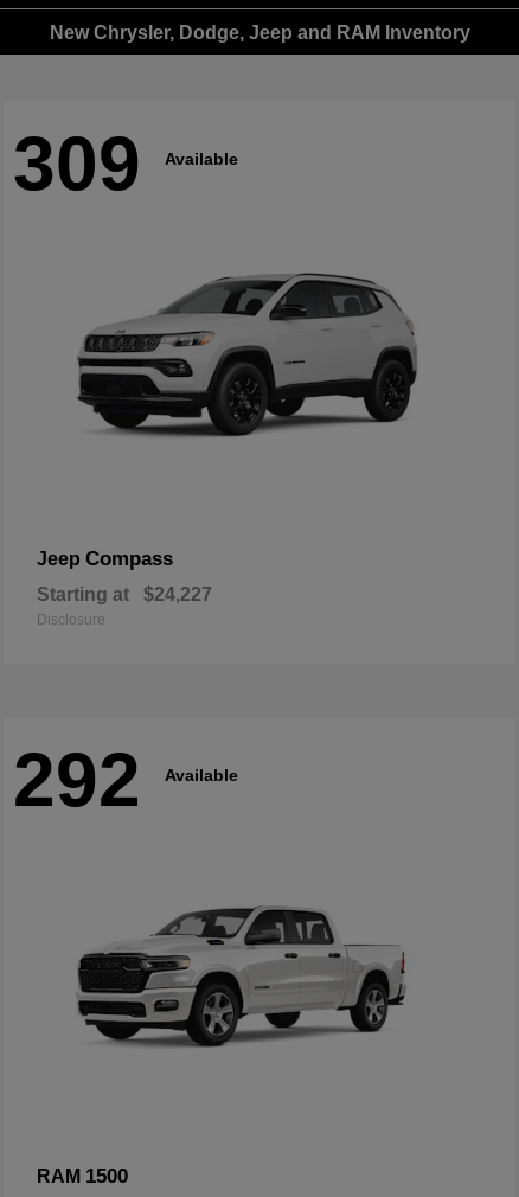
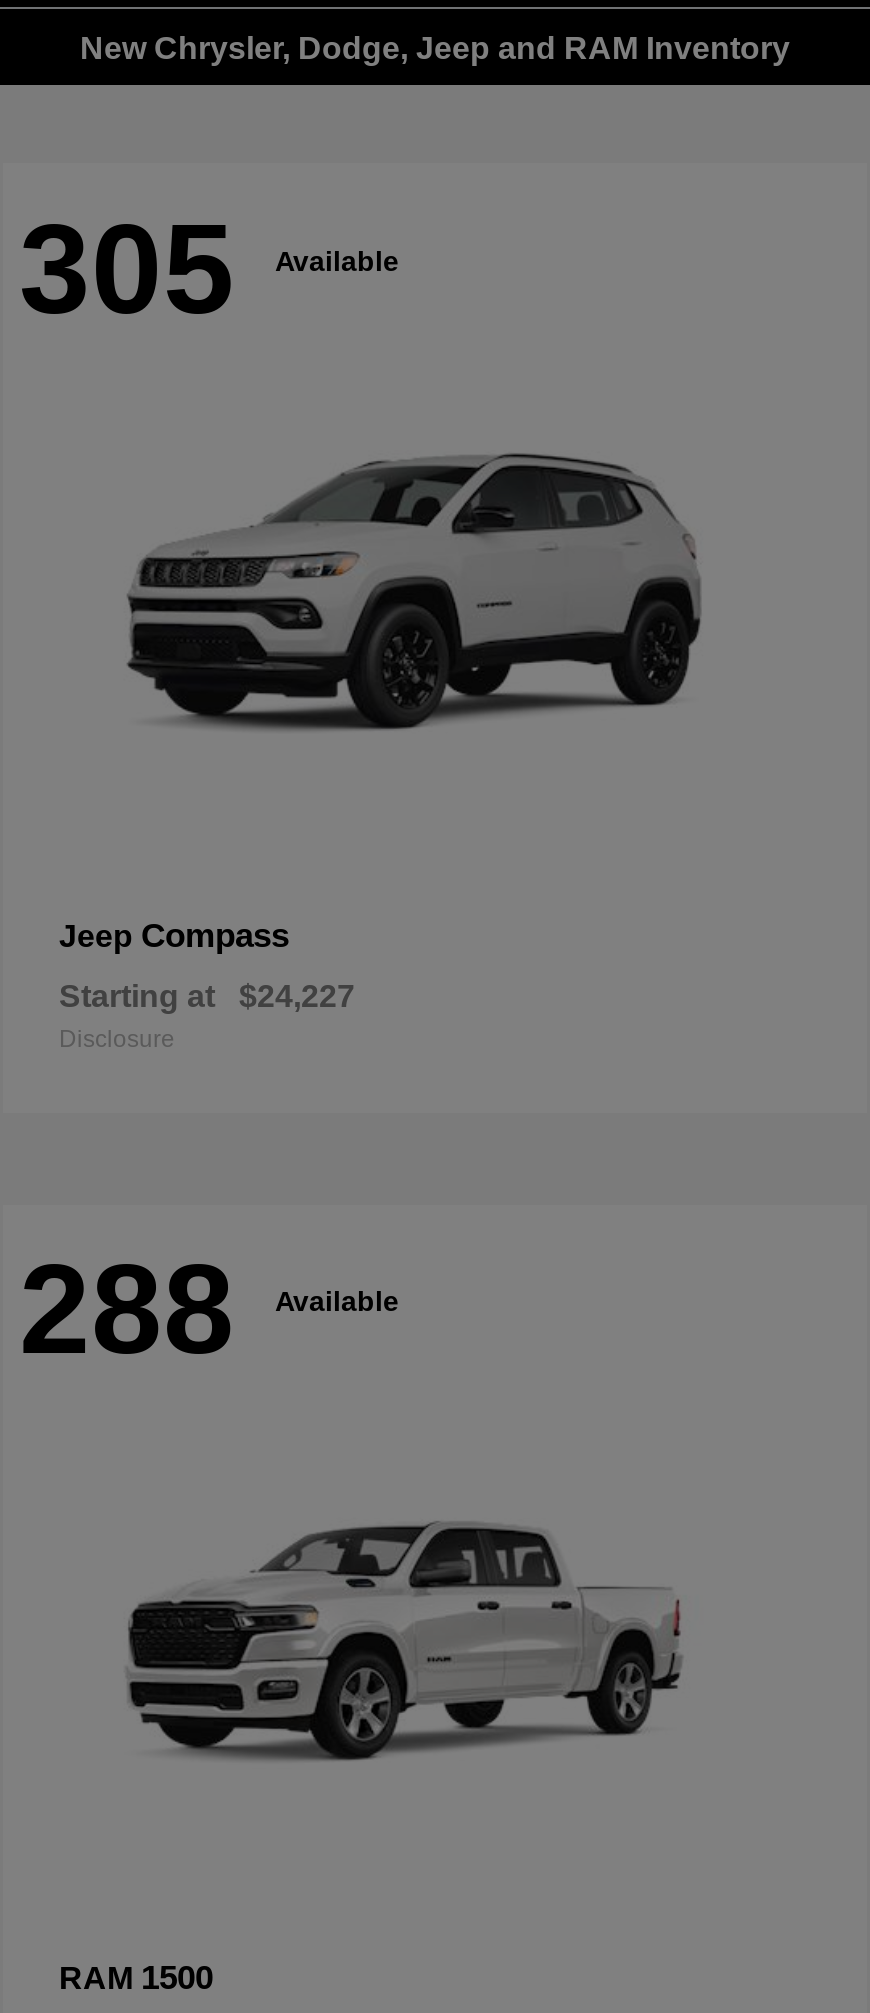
[13,121,238,206] 309 Available -> [19,196,399,340] 305 Available
[13,738,238,823] 292 Available -> [19,1238,399,1382] 288 Available

